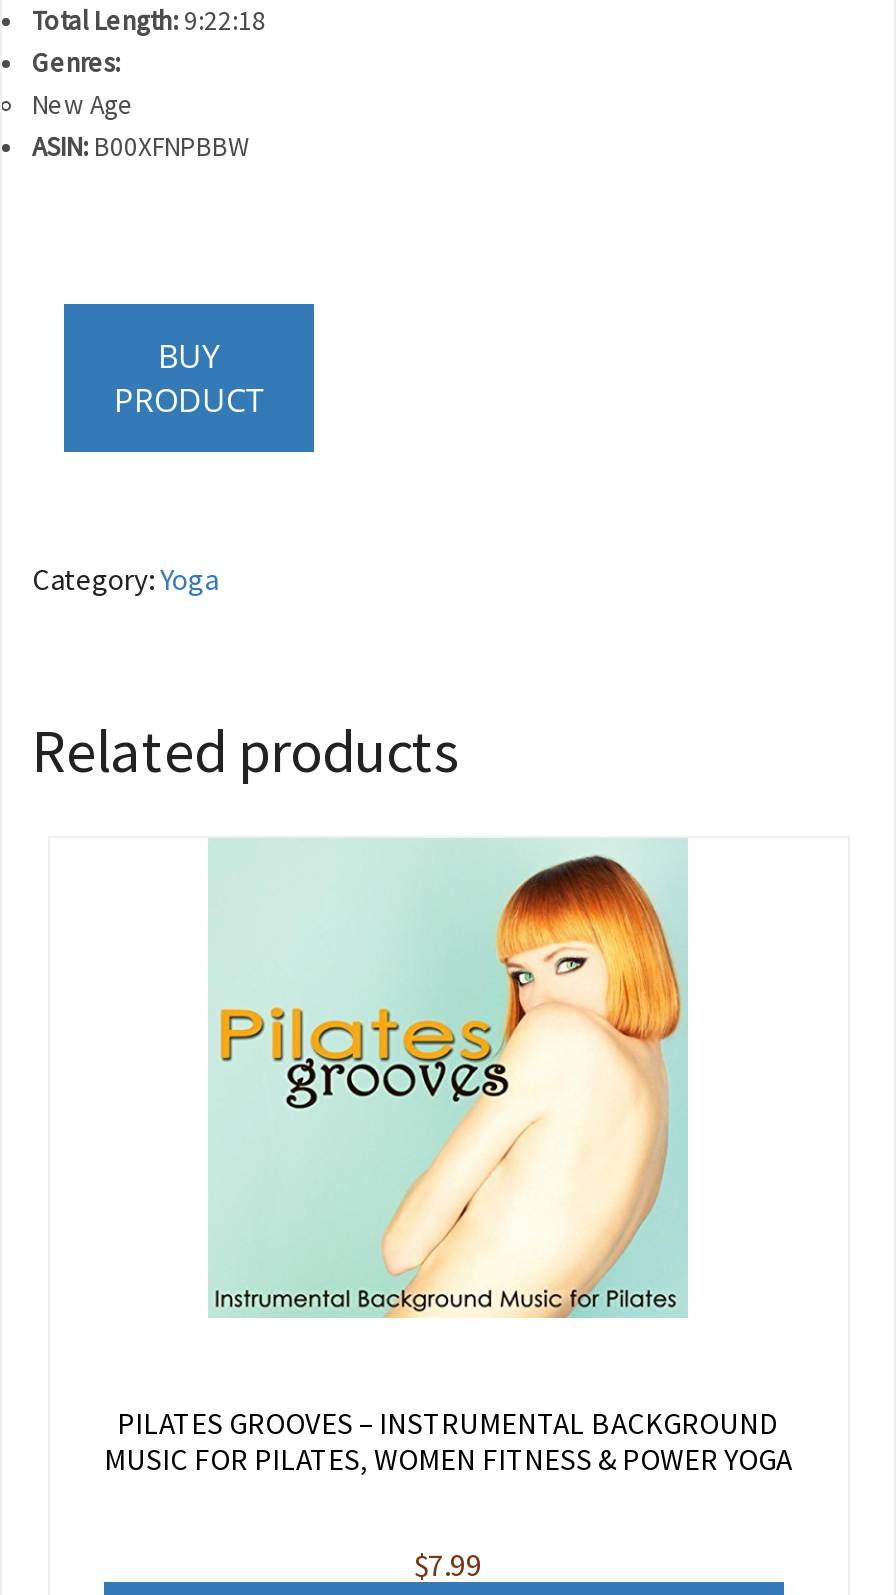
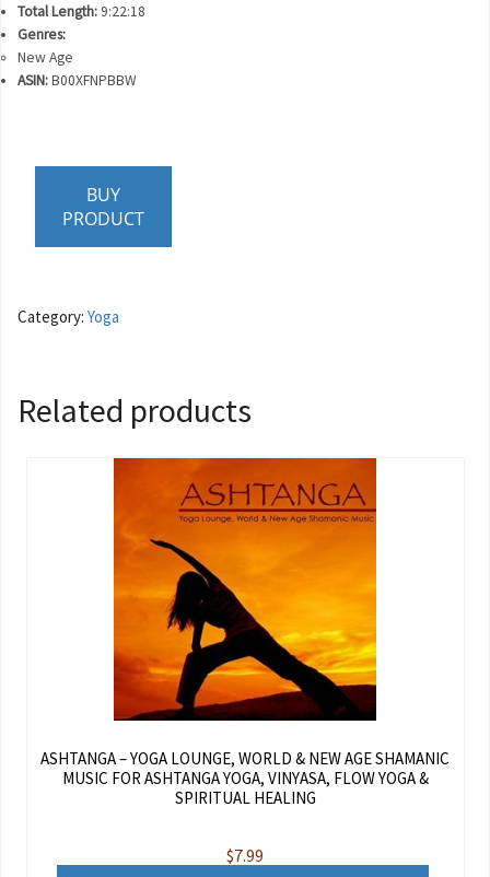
[208,838,690,1320] [image] -> [113,457,377,722] [image]
[104,1404,792,1478] PILATES GROOVES – INSTRUMENTAL BACKGROUND | MUSIC FOR PILATES, WOMEN FITNESS & POWER YOGA -> [40,748,450,808] ASHTANGA – YOGA LOUNGE, WORLD & NEW AGE SHAMANIC | MUSIC FOR ASHTANGA YOGA, VINYASA, FLOW YOGA & | SPIRITUAL HEALING

